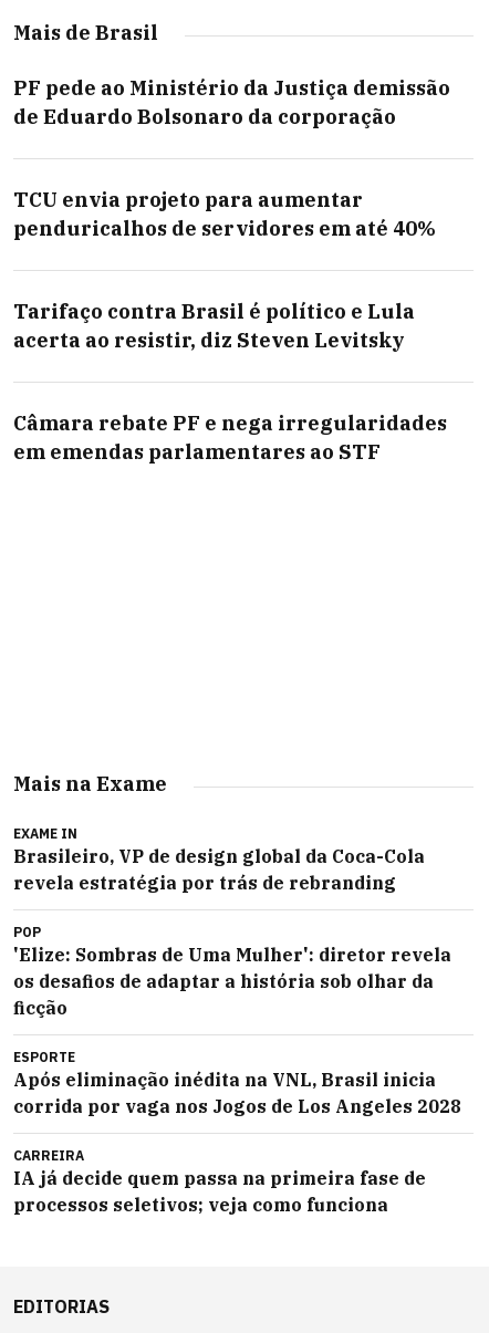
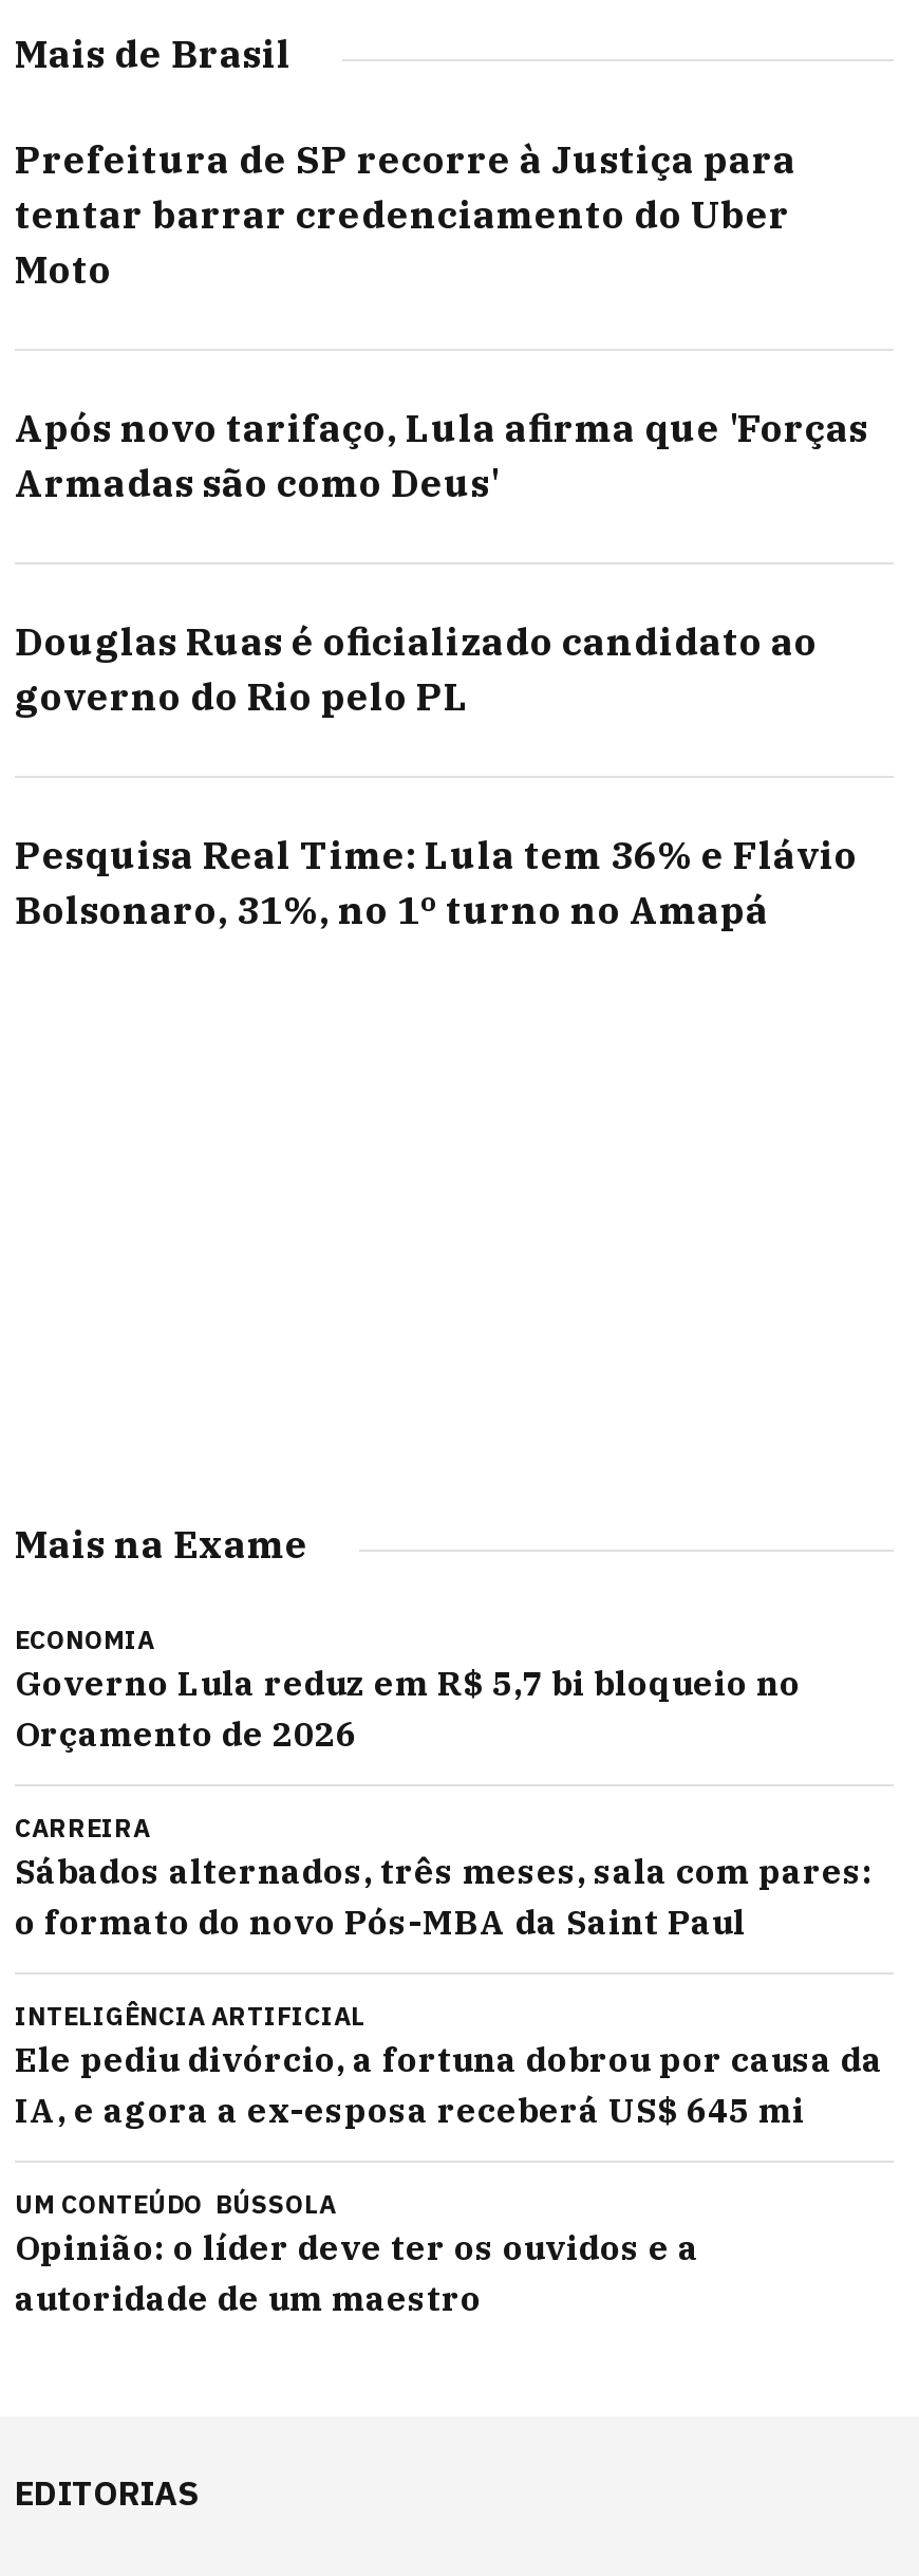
[13,75,450,129] PF pede ao Ministério da Justiça demissão | de Eduardo Bolsonaro da corporação -> [15,135,796,294] Prefeitura de SP recorre à Justiça para | tentar barrar credenciamento do Uber | Moto
[13,187,436,241] TCU envia projeto para aumentar | penduricalhos de servidores em até 40% -> [15,404,868,507] Após novo tarifaço, Lula afirma que 'Forças | Armadas são como Deus'
[13,299,415,353] Tarifaço contra Brasil é político e Lula | acerta ao resistir, diz Steven Levitsky -> [15,617,818,721] Douglas Ruas é oficializado candidato ao | governo do Rio pelo PL
[13,410,447,465] Câmara rebate PF e nega irregularidades | em emendas parlamentares ao STF -> [15,831,858,934] Pesquisa Real Time: Lula tem 36% e Flávio | Bolsonaro, 31%, no 1º turno no Amapá
moved [13,771,167,796] -> [15,1520,308,1569]: Mais na Exame
[13,825,461,1117] EXAME IN | Brasileiro, VP de design global da Coca-Cola | revela estratégia por trás de rebranding | POP | 'Elize: Sombras de Uma Mulher': diretor revela | os desafios de adaptar a história sob olhar da | ficção | ESPORTE | Após eliminação inédita na VNL, Brasil inicia | corrida por vaga nos Jogos de Los Angeles 2028 -> [15,1624,801,1755] ECONOMIA | Governo Lula reduz em R$ 5,7 bi bloqueio no | Orçamento de 2026
moved [13,1147,84,1164] -> [15,1812,150,1843]: CARREIRA
[13,1167,426,1216] IA já decide quem passa na primeira fase de | processos seletivos; veja como funciona -> [15,1850,883,2319] Sábados alternados, três meses, sala com pares: | o formato do novo Pós-MBA da Saint Paul | INTELIGÊNCIA ARTIFICIAL | Ele pediu divórcio, a fortuna dobrou por causa da | IA, e agora a ex-esposa receberá US$ 645 mi | UM CONTEÚDO BÚSSOLA | Opinião: o líder deve ter os ouvidos e a | autoridade de um maestro

